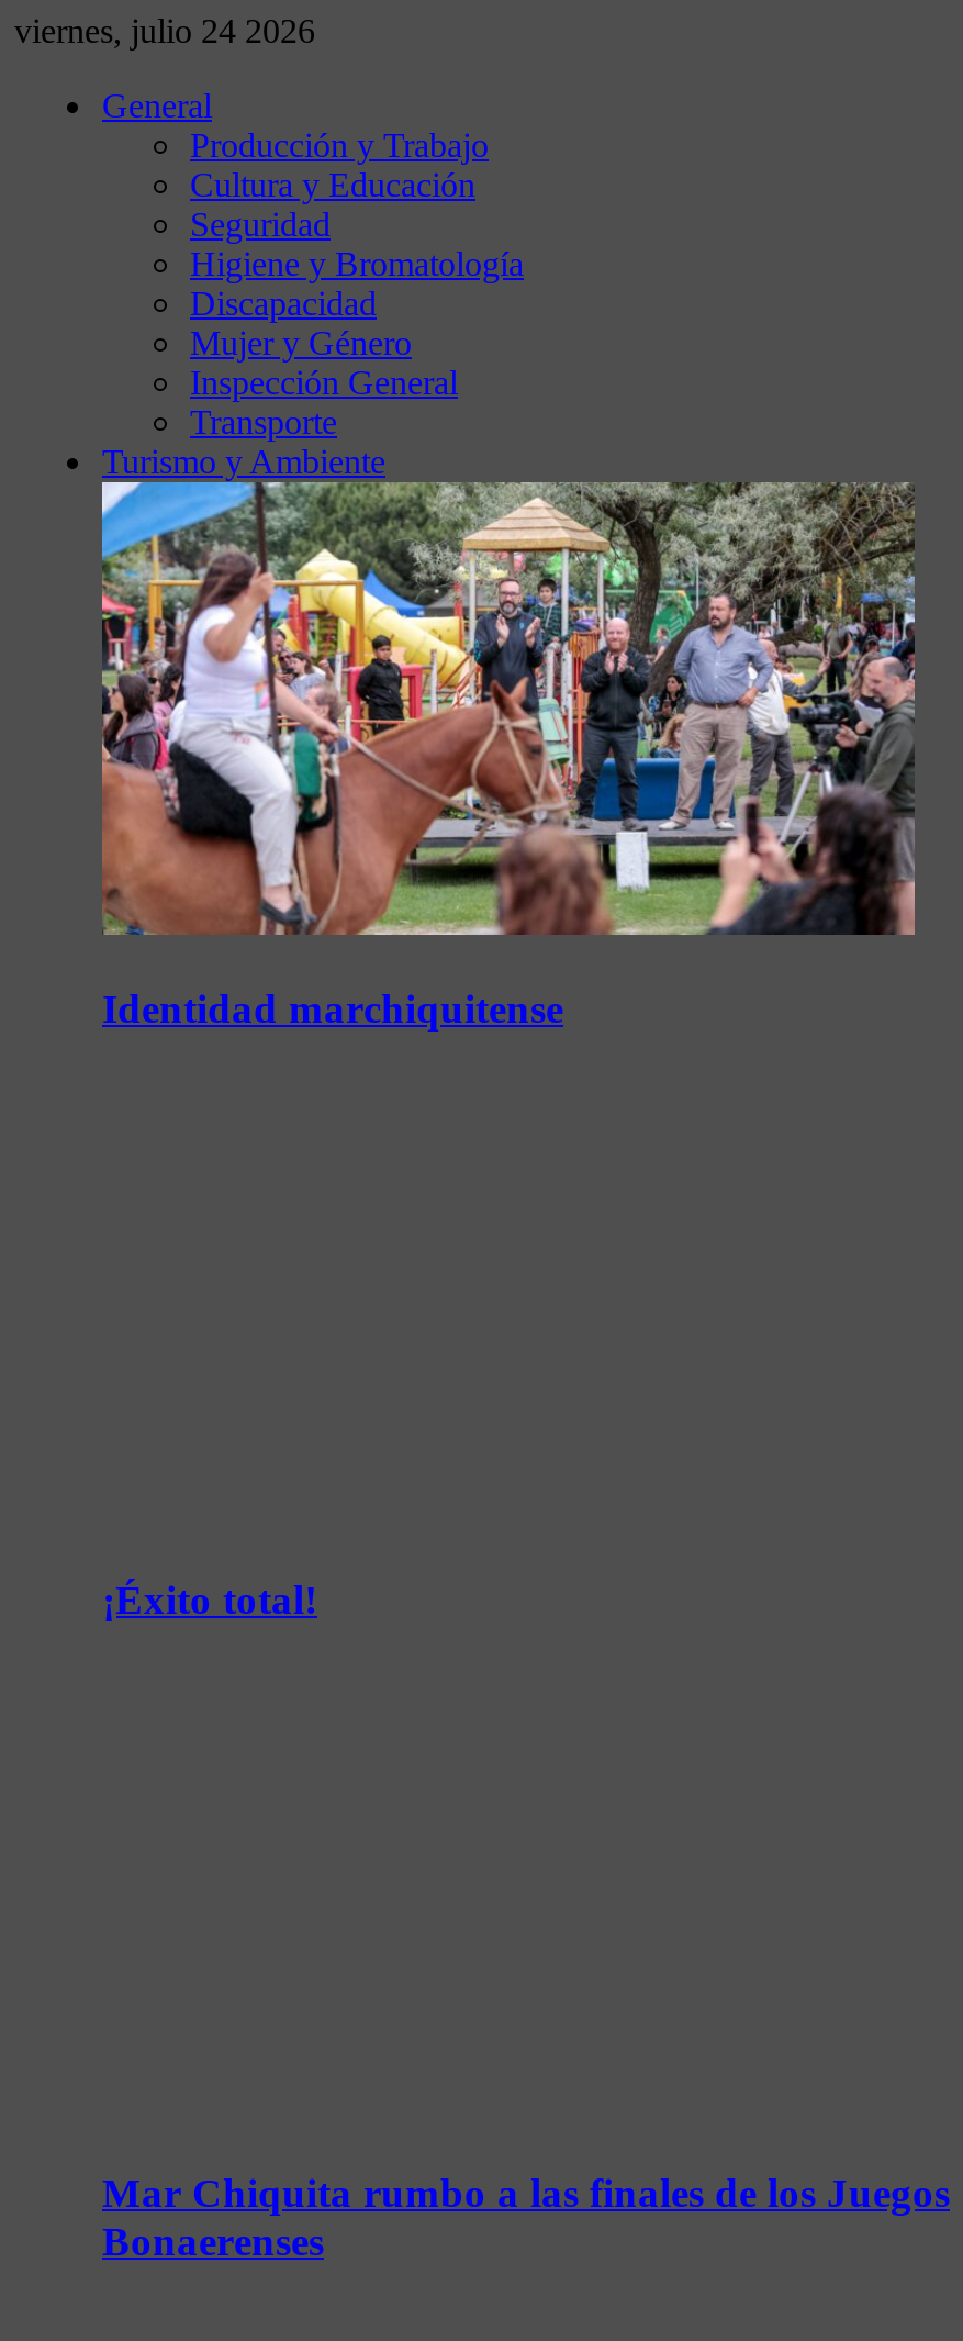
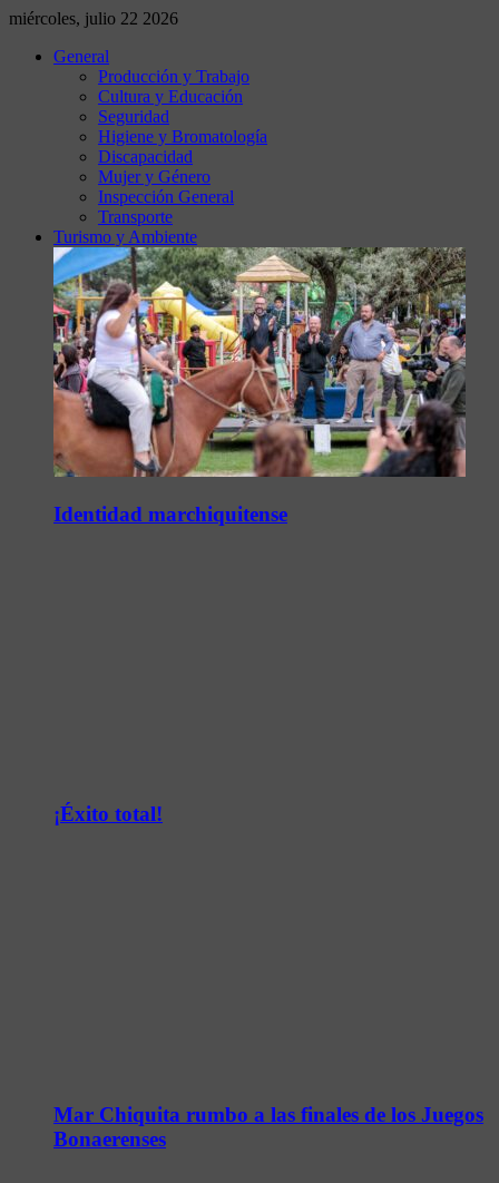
[14,12,315,49] viernes, julio 24 2026 -> [9,9,178,28] miércoles, julio 22 2026

